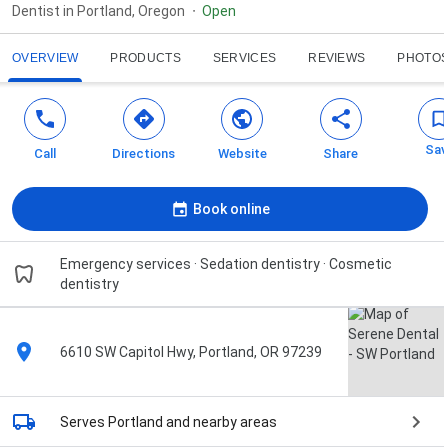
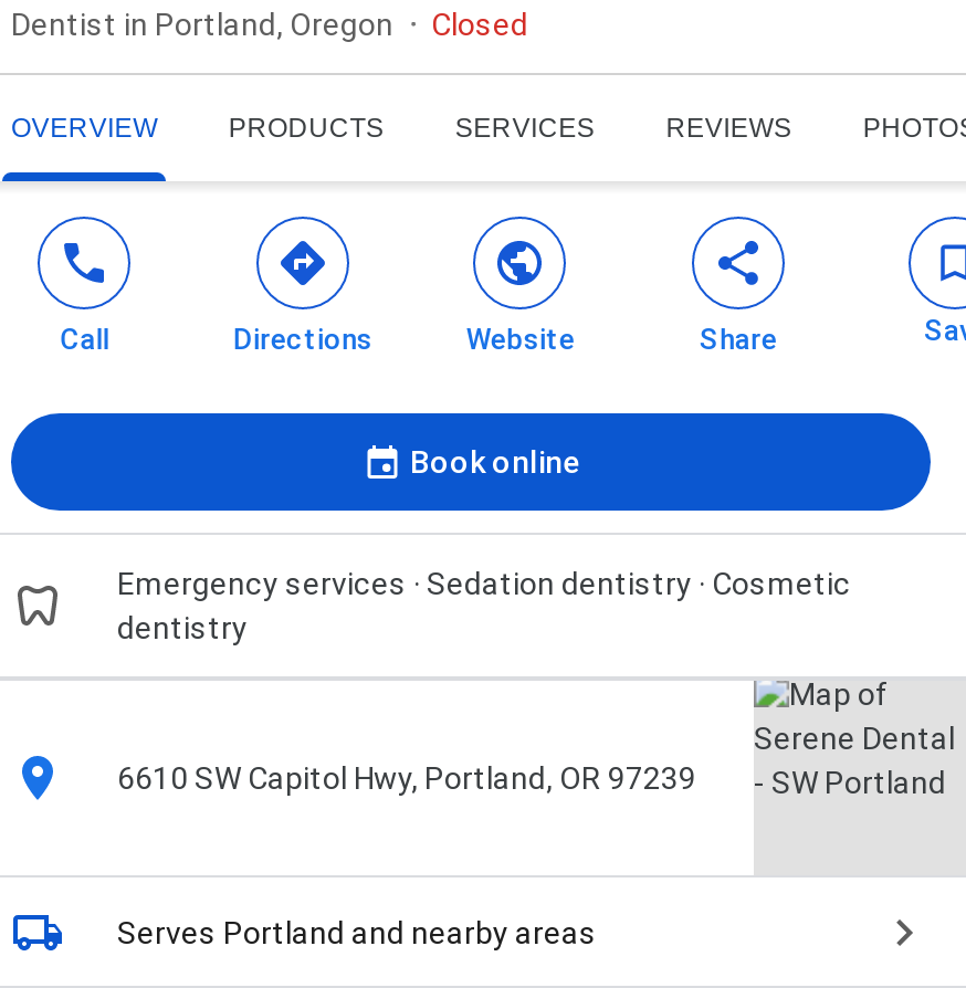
[202,3,236,19] Open -> [431,7,528,42] Closed

